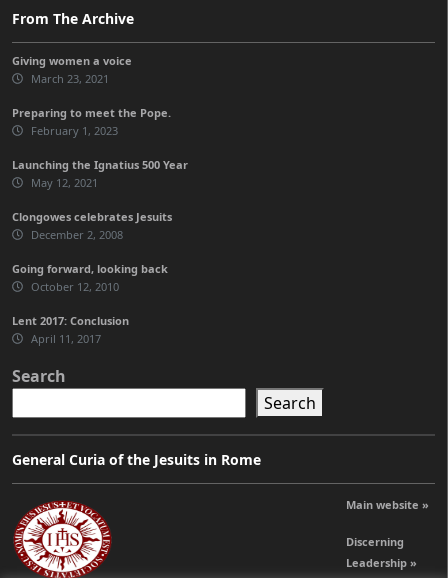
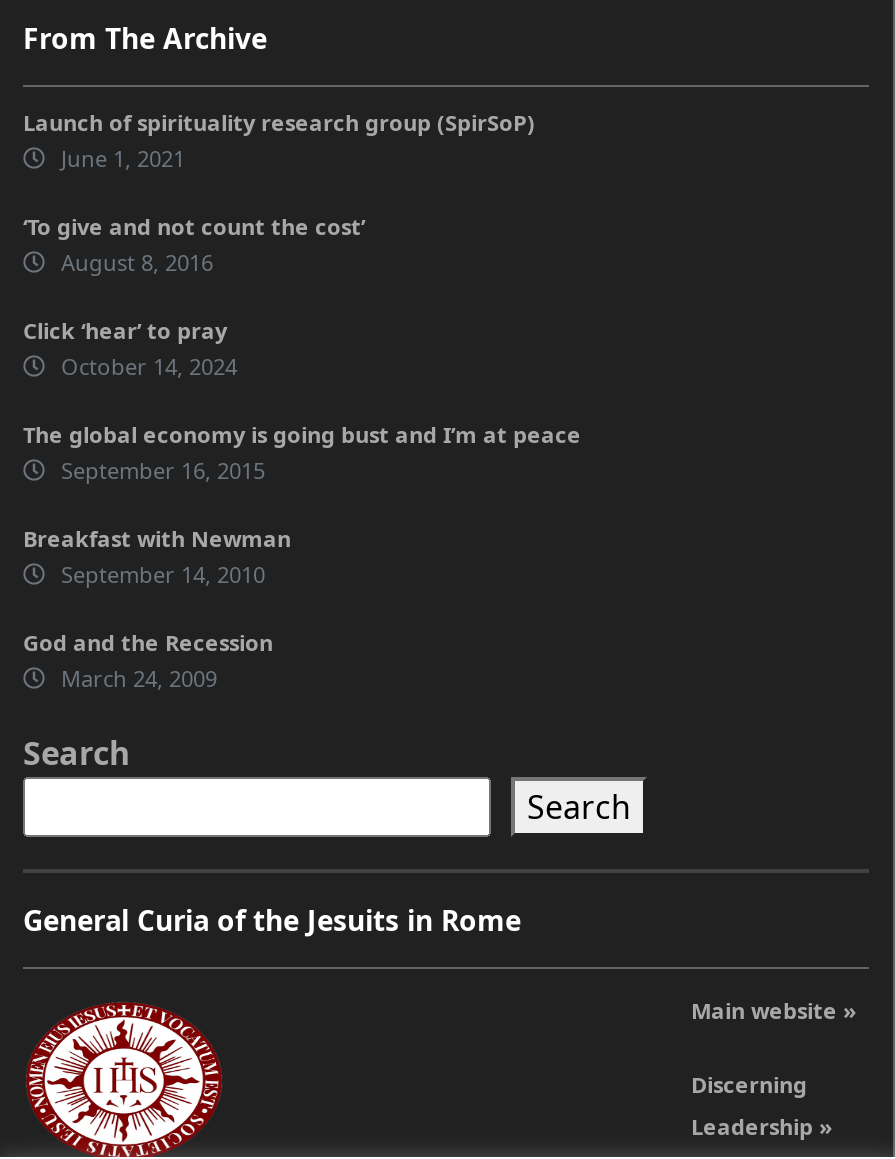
[12,53,132,86] Giving women a voice | March 23, 2021 -> [23,107,535,173] Launch of spirituality research group (SpirSoP) | June 1, 2021
[12,105,171,138] Preparing to meet the Pope. | February 1, 2023 -> [23,211,365,277] ‘To give and not count the cost’ | August 8, 2016
[12,157,188,190] Launching the Ignatius 500 Year | May 12, 2021 -> [23,315,237,381] Click ‘hear’ to pray | October 14, 2024
[12,209,172,242] Clongowes celebrates Jesuits | December 2, 2008 -> [23,419,581,485] The global economy is going bust and I’m at peace | September 16, 2015
[12,261,168,294] Going forward, looking back | October 12, 2010 -> [23,523,291,589] Breakfast with Newman | September 14, 2010
[12,313,129,346] Lent 2017: Conclusion | April 11, 2017 -> [23,627,273,693] God and the Recession | March 24, 2009

